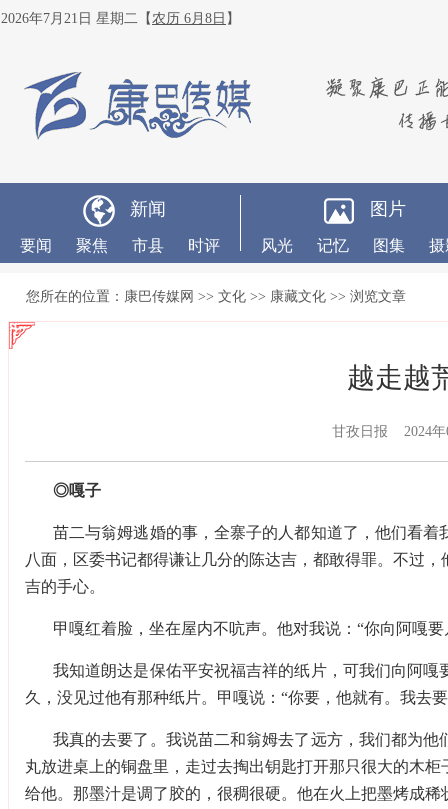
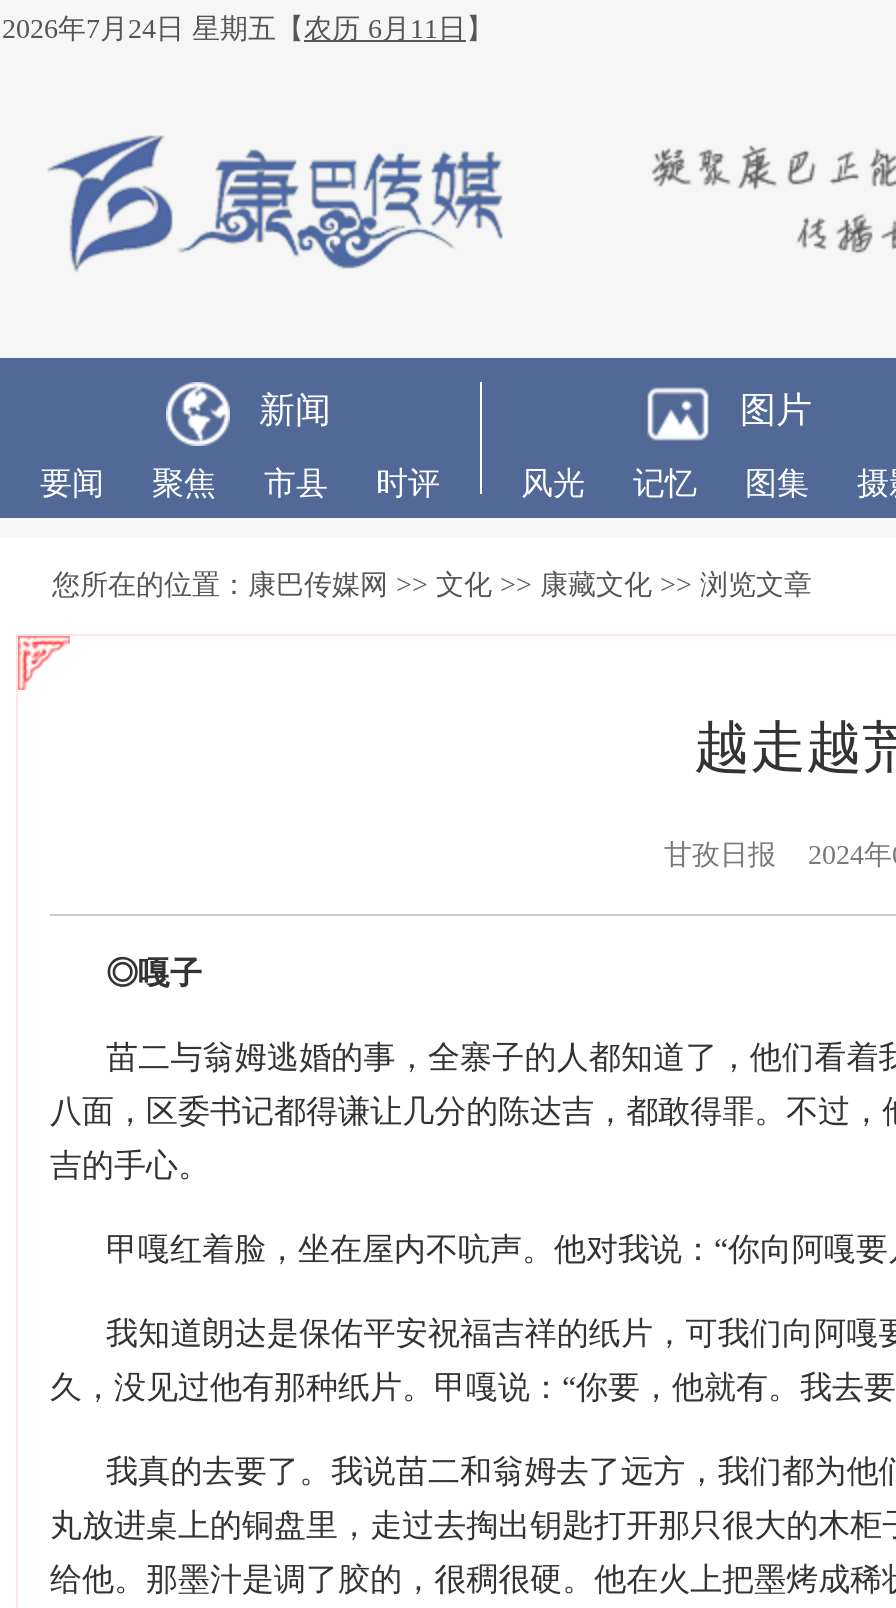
[1,11,240,26] 2026年7月21日 星期二【农历 6月8日】 -> [2,14,494,44] 2026年7月24日 星期五【农历 6月11日】

